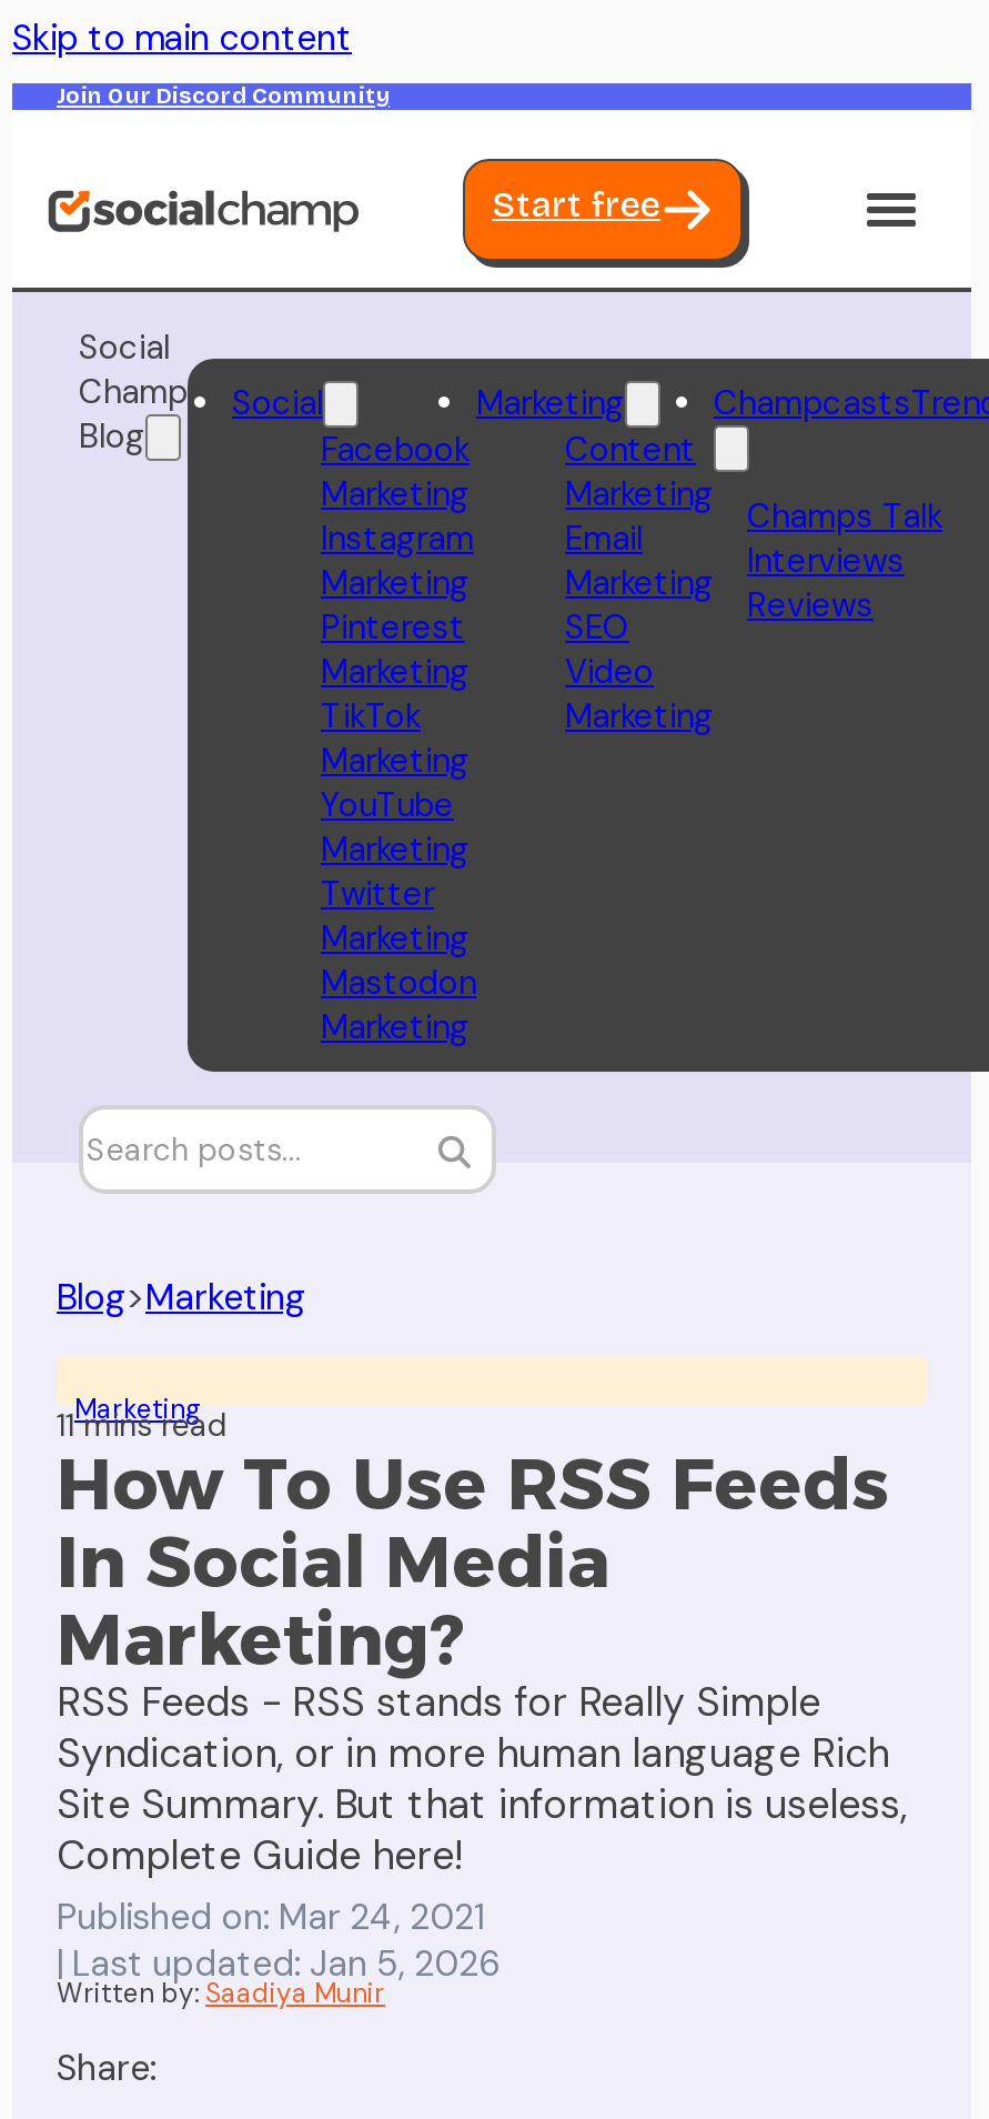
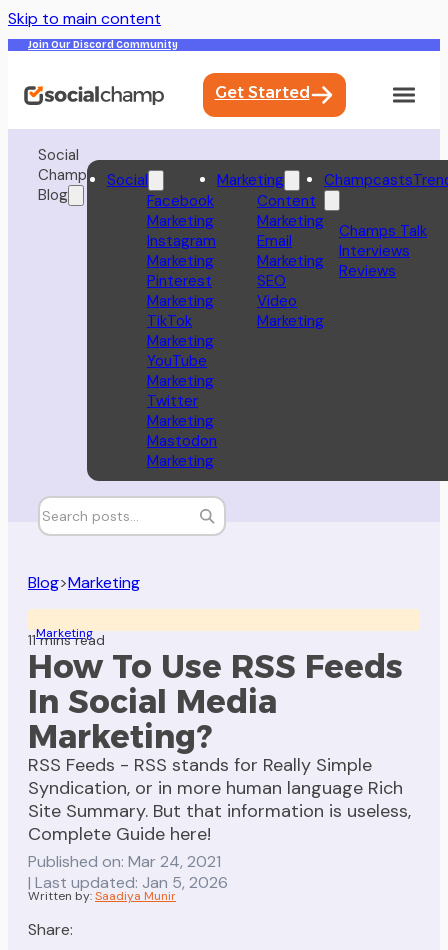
[492,183,660,225] Start free -> [214,83,309,102] Get Started

